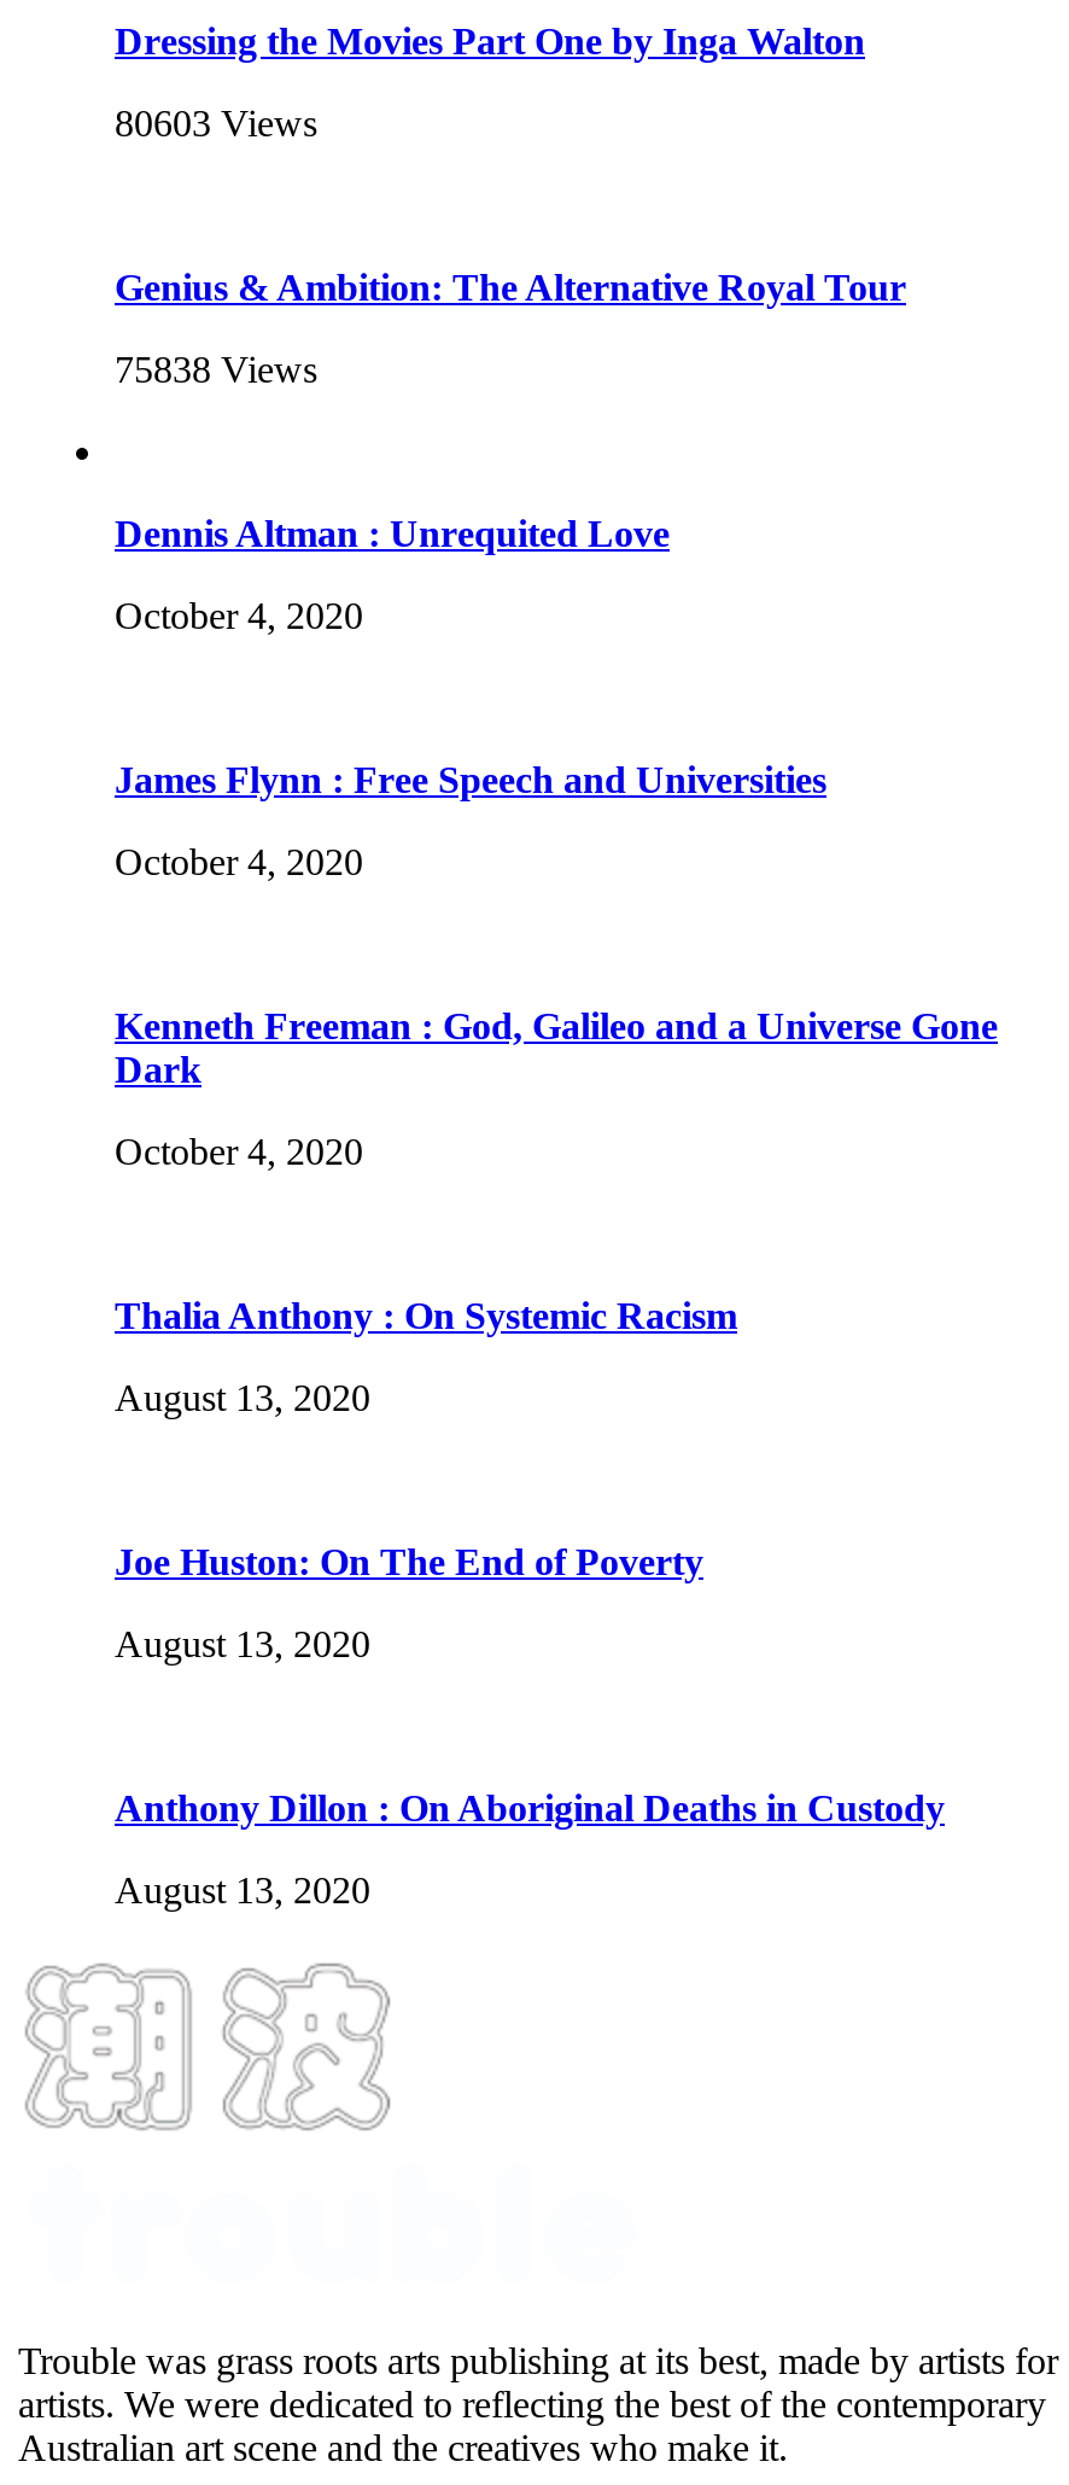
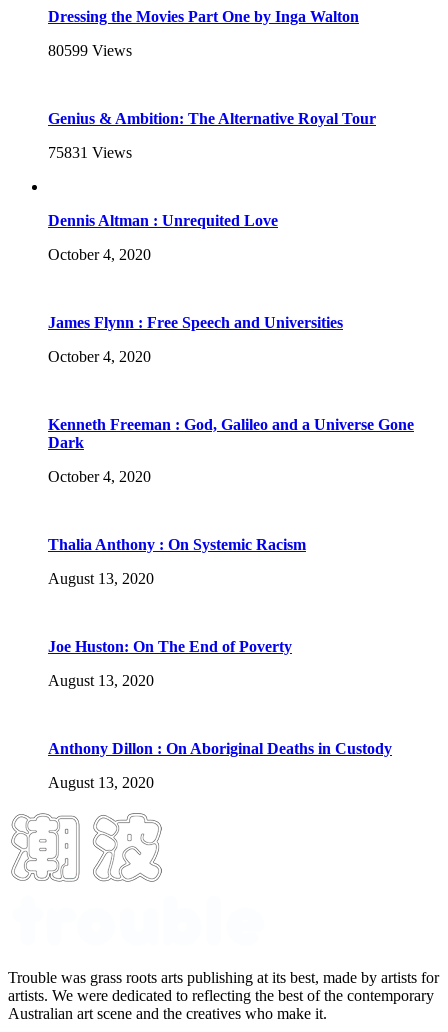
[115,103,317,144] 80603 Views -> [48,42,132,59] 80599 Views
[115,350,317,391] 75838 Views -> [48,144,132,161] 75831 Views

